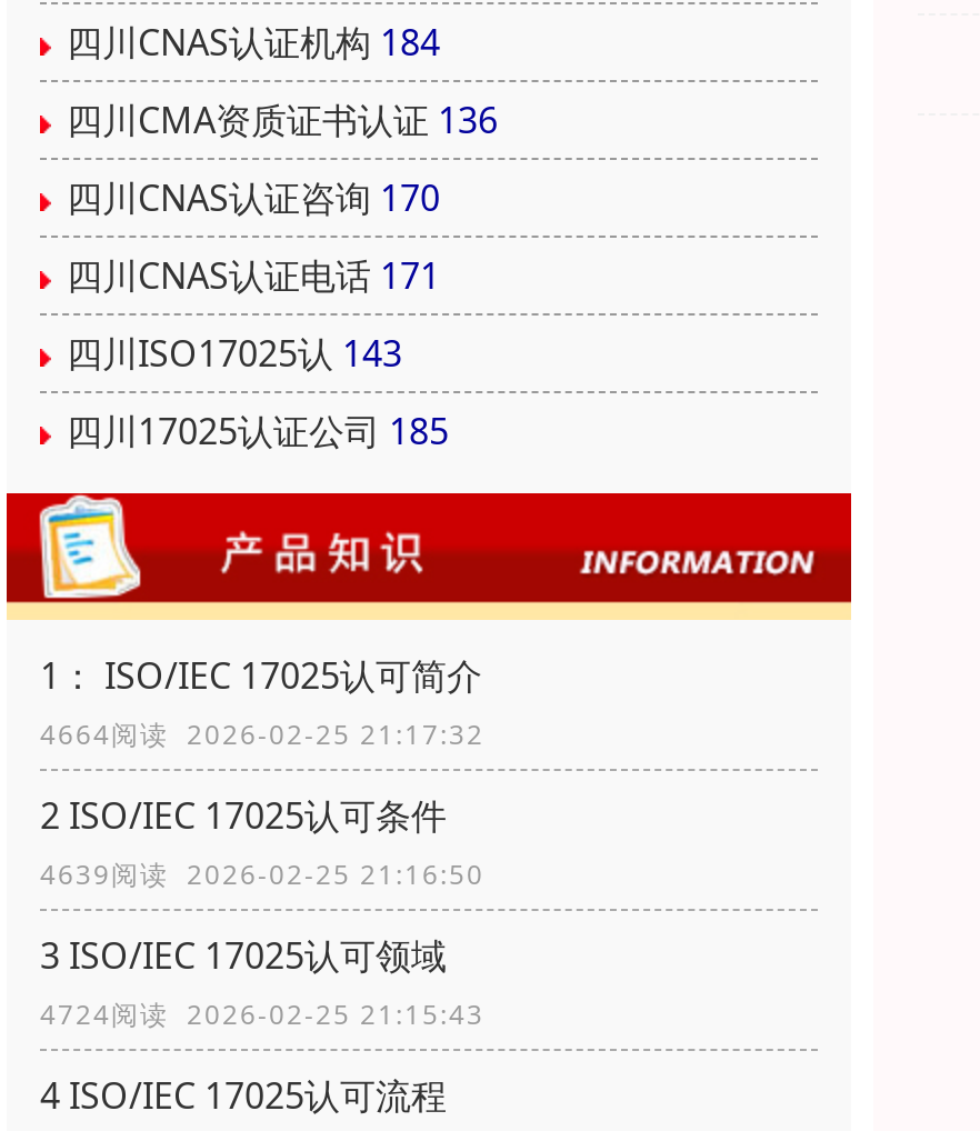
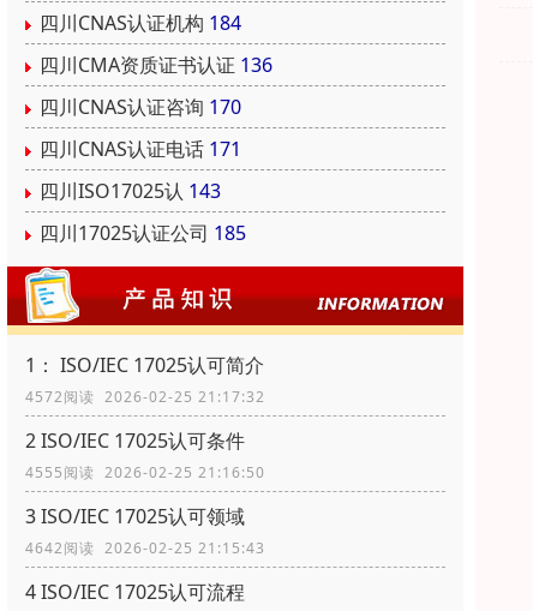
[40,716,484,754] 4664阅读 2026-02-25 21:17:32 -> [25,387,265,407] 4572阅读 2026-02-25 21:17:32
[40,856,484,894] 4639阅读 2026-02-25 21:16:50 -> [25,462,265,483] 4555阅读 2026-02-25 21:16:50
[40,996,484,1034] 4724阅读 2026-02-25 21:15:43 -> [25,538,265,558] 4642阅读 2026-02-25 21:15:43

